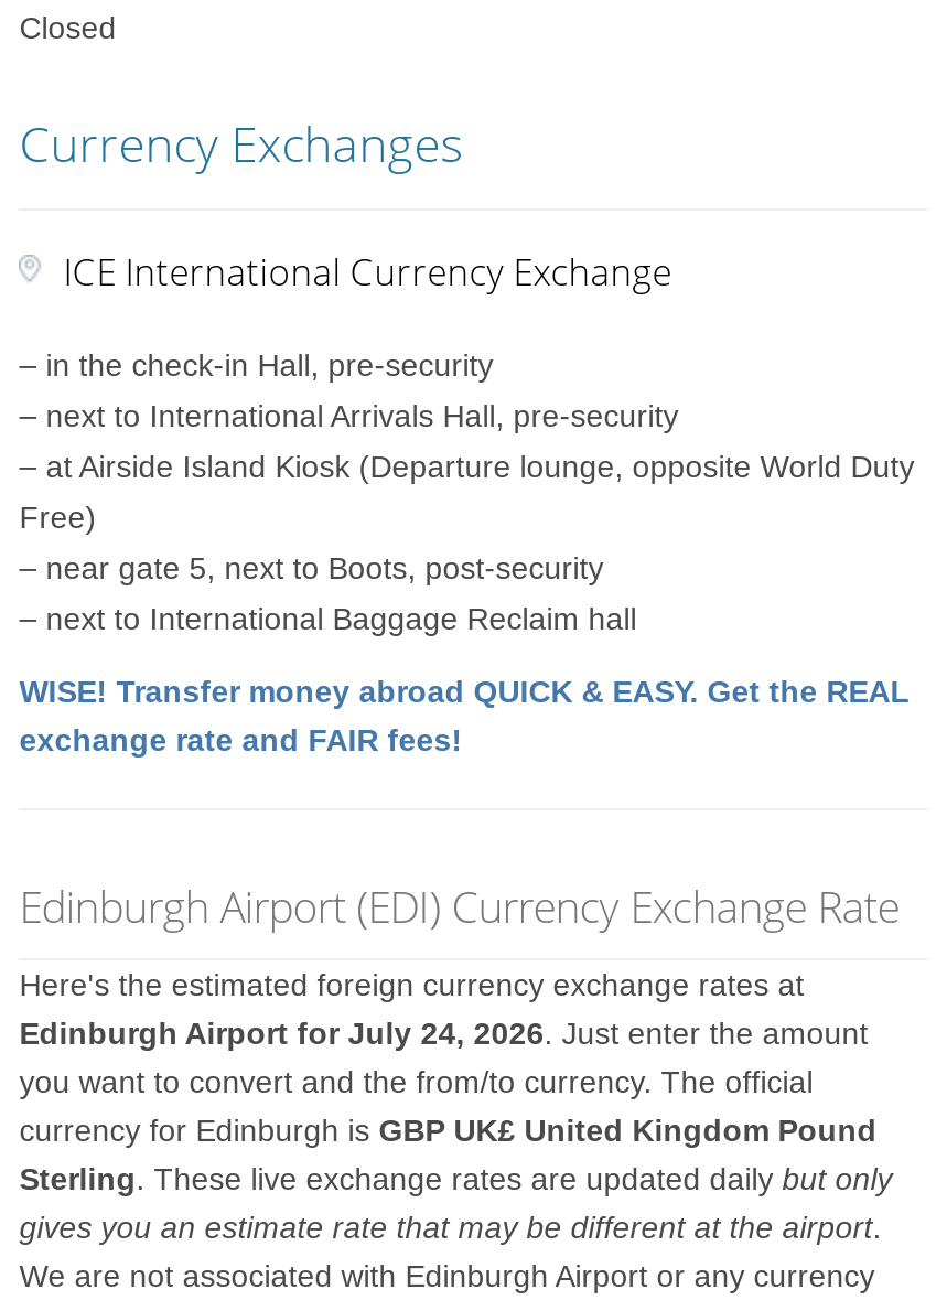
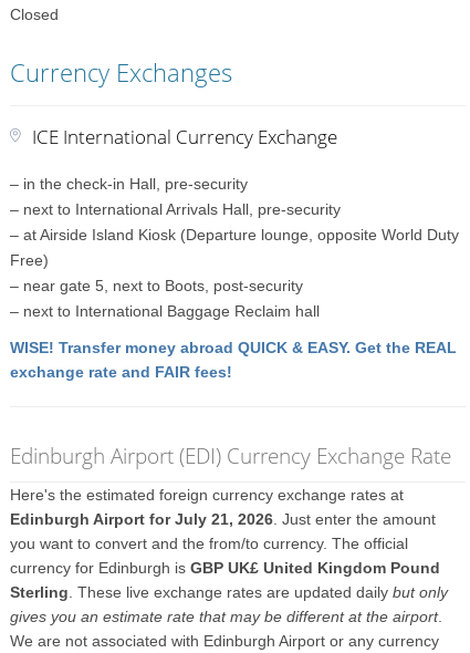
[19,1016,868,1051] Edinburgh Airport for July 24, 2026. Just enter the amount -> [10,510,436,528] Edinburgh Airport for July 21, 2026. Just enter the amount

